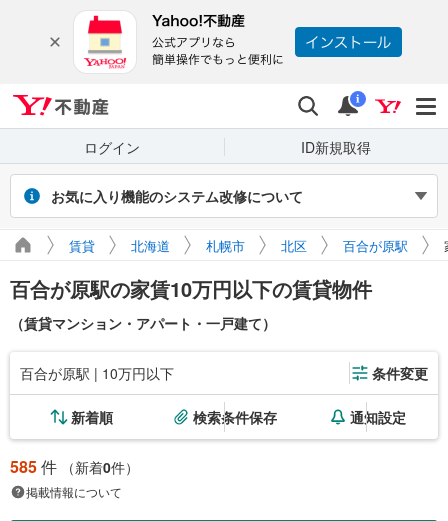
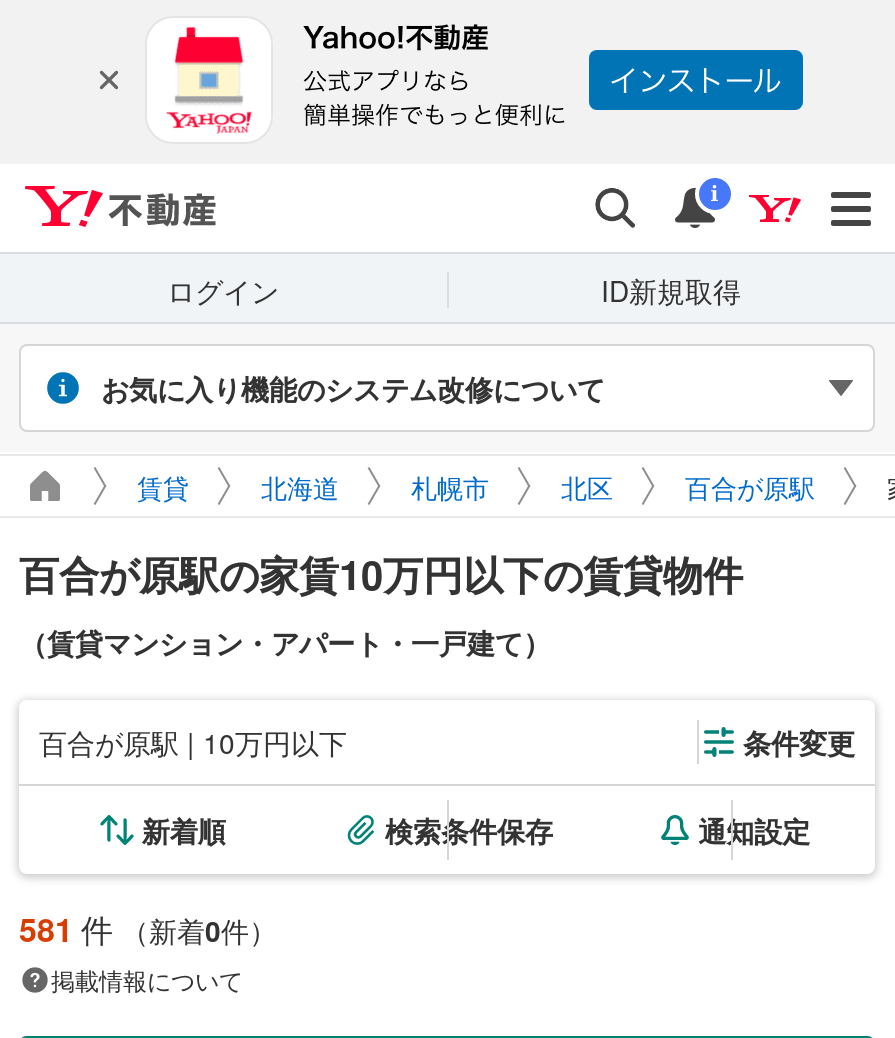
[10,455,139,478] 585件 （新着0件） -> [19,906,277,952] 581件 （新着0件）

